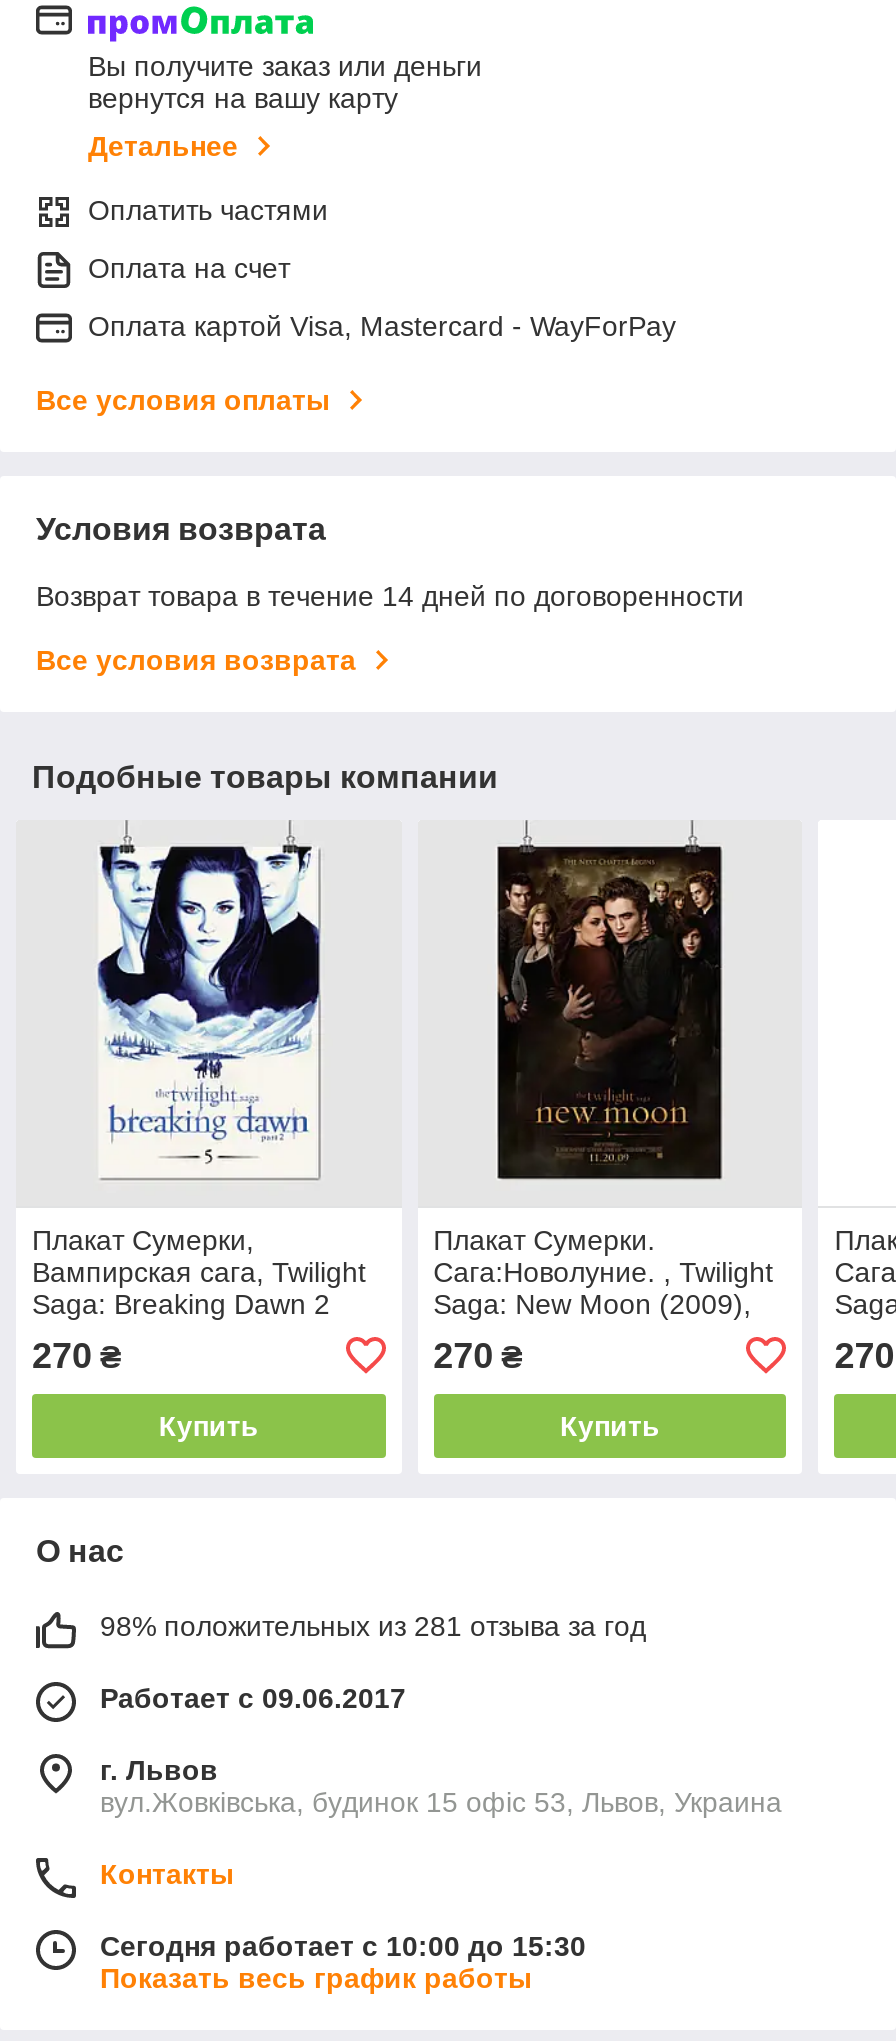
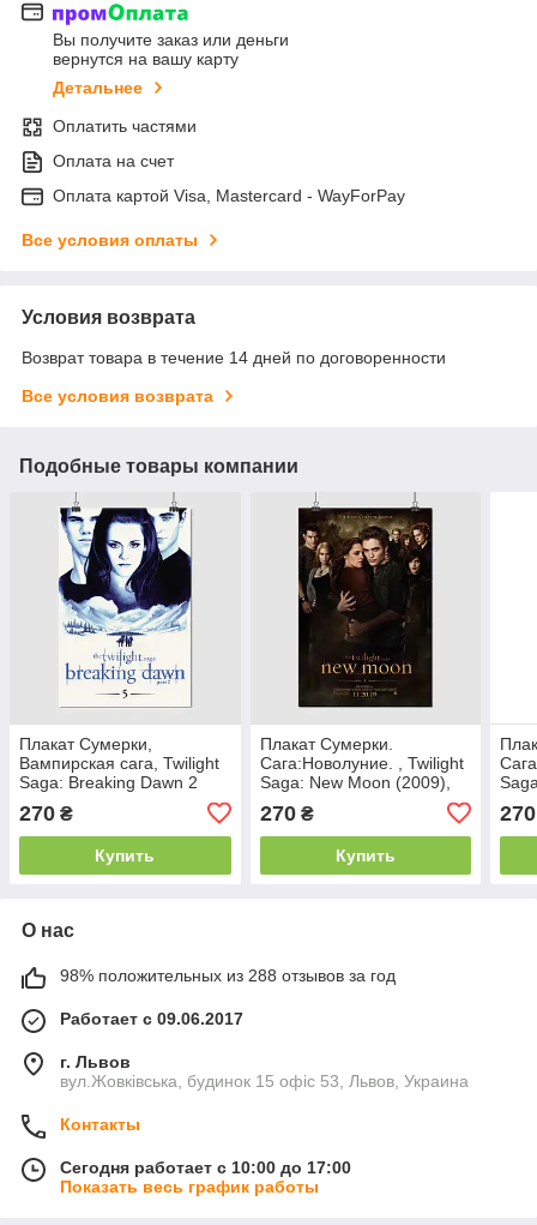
[100,1610,646,1642] 98% положительных из 281 отзыва за год -> [60,966,396,985] 98% положительных из 288 отзывов за год
[100,1930,586,1962] Сегодня работает с 10:00 до 15:30 -> [60,1158,351,1177] Сегодня работает с 10:00 до 17:00

